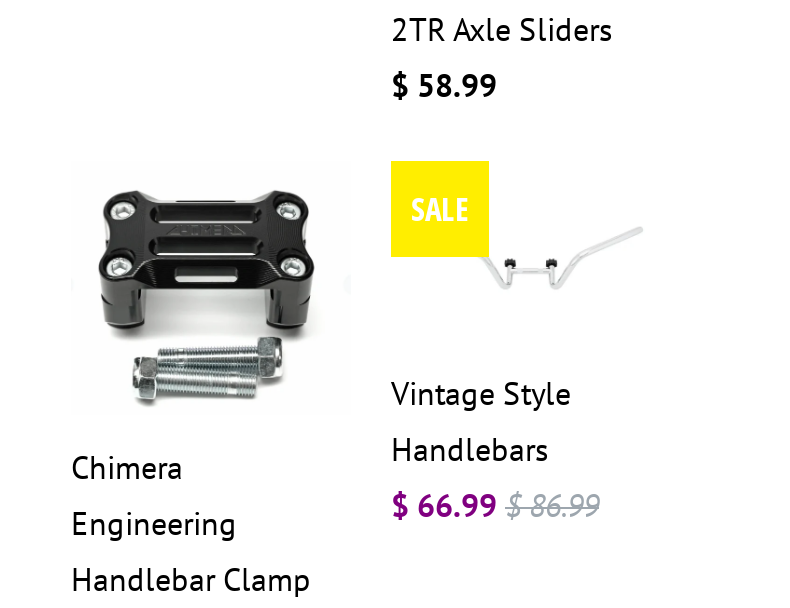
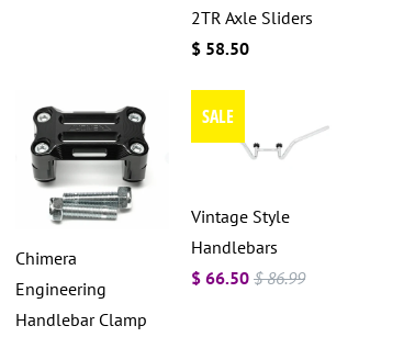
[391,65,497,105] $ 58.99 -> [191,37,249,59] $ 58.50
[391,485,599,525] $ 66.99 $ 86.99 -> [191,267,305,289] $ 66.50 $ 86.99

